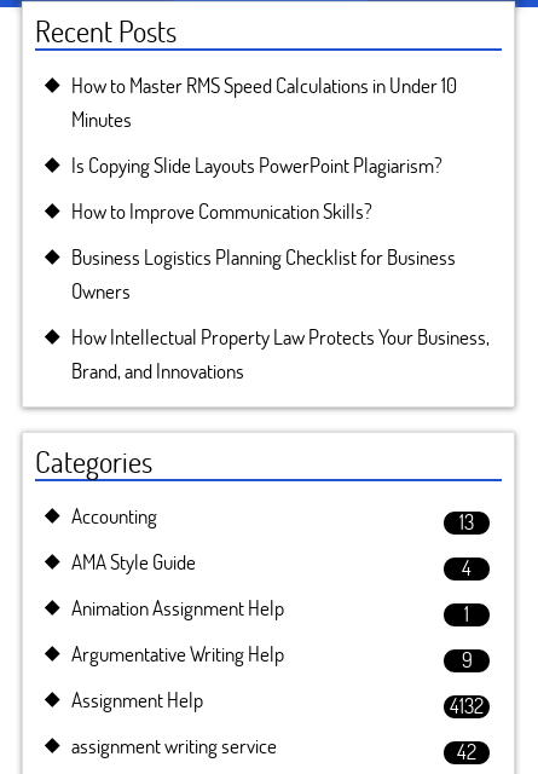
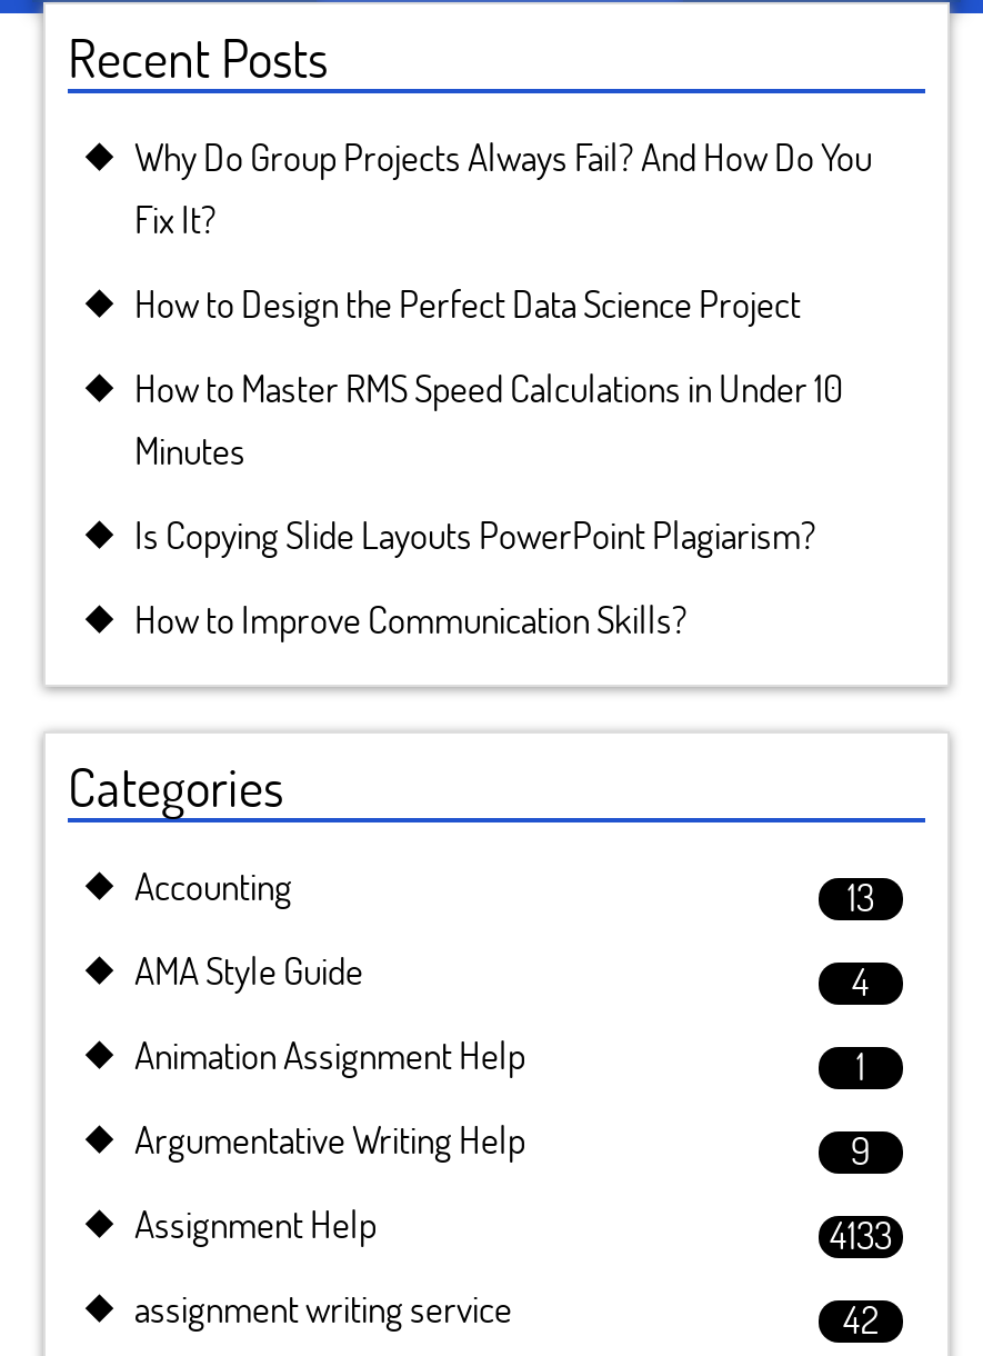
none -> [134,131,872,329] Why Do Group Projects Always Fail? And How Do You | Fix It? | How to Design the Perfect Data Science Project
moved [71,71,457,225] -> [134,362,843,645]: How to Master RMS Speed Calculations in Under 10 | Minutes | Is Copying Slide Layouts PowerPoint Plagiarism? | How to Improve Communication Skills?
[71,243,490,385] Business Logistics Planning Checklist for Business | Owners | How Intellectual Property Law Protects Your Business, | Brand, and Innovations -> none
[450,692,484,720] 4132 -> [830,1209,892,1260] 4133

